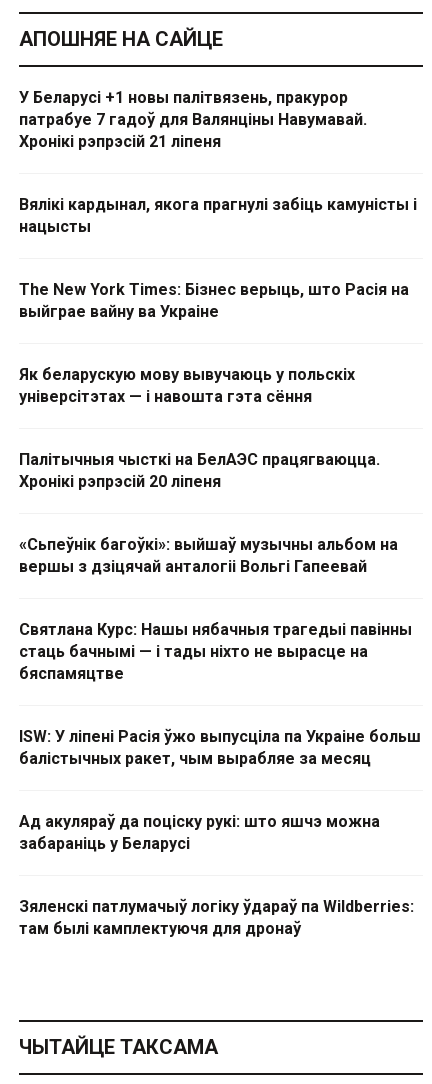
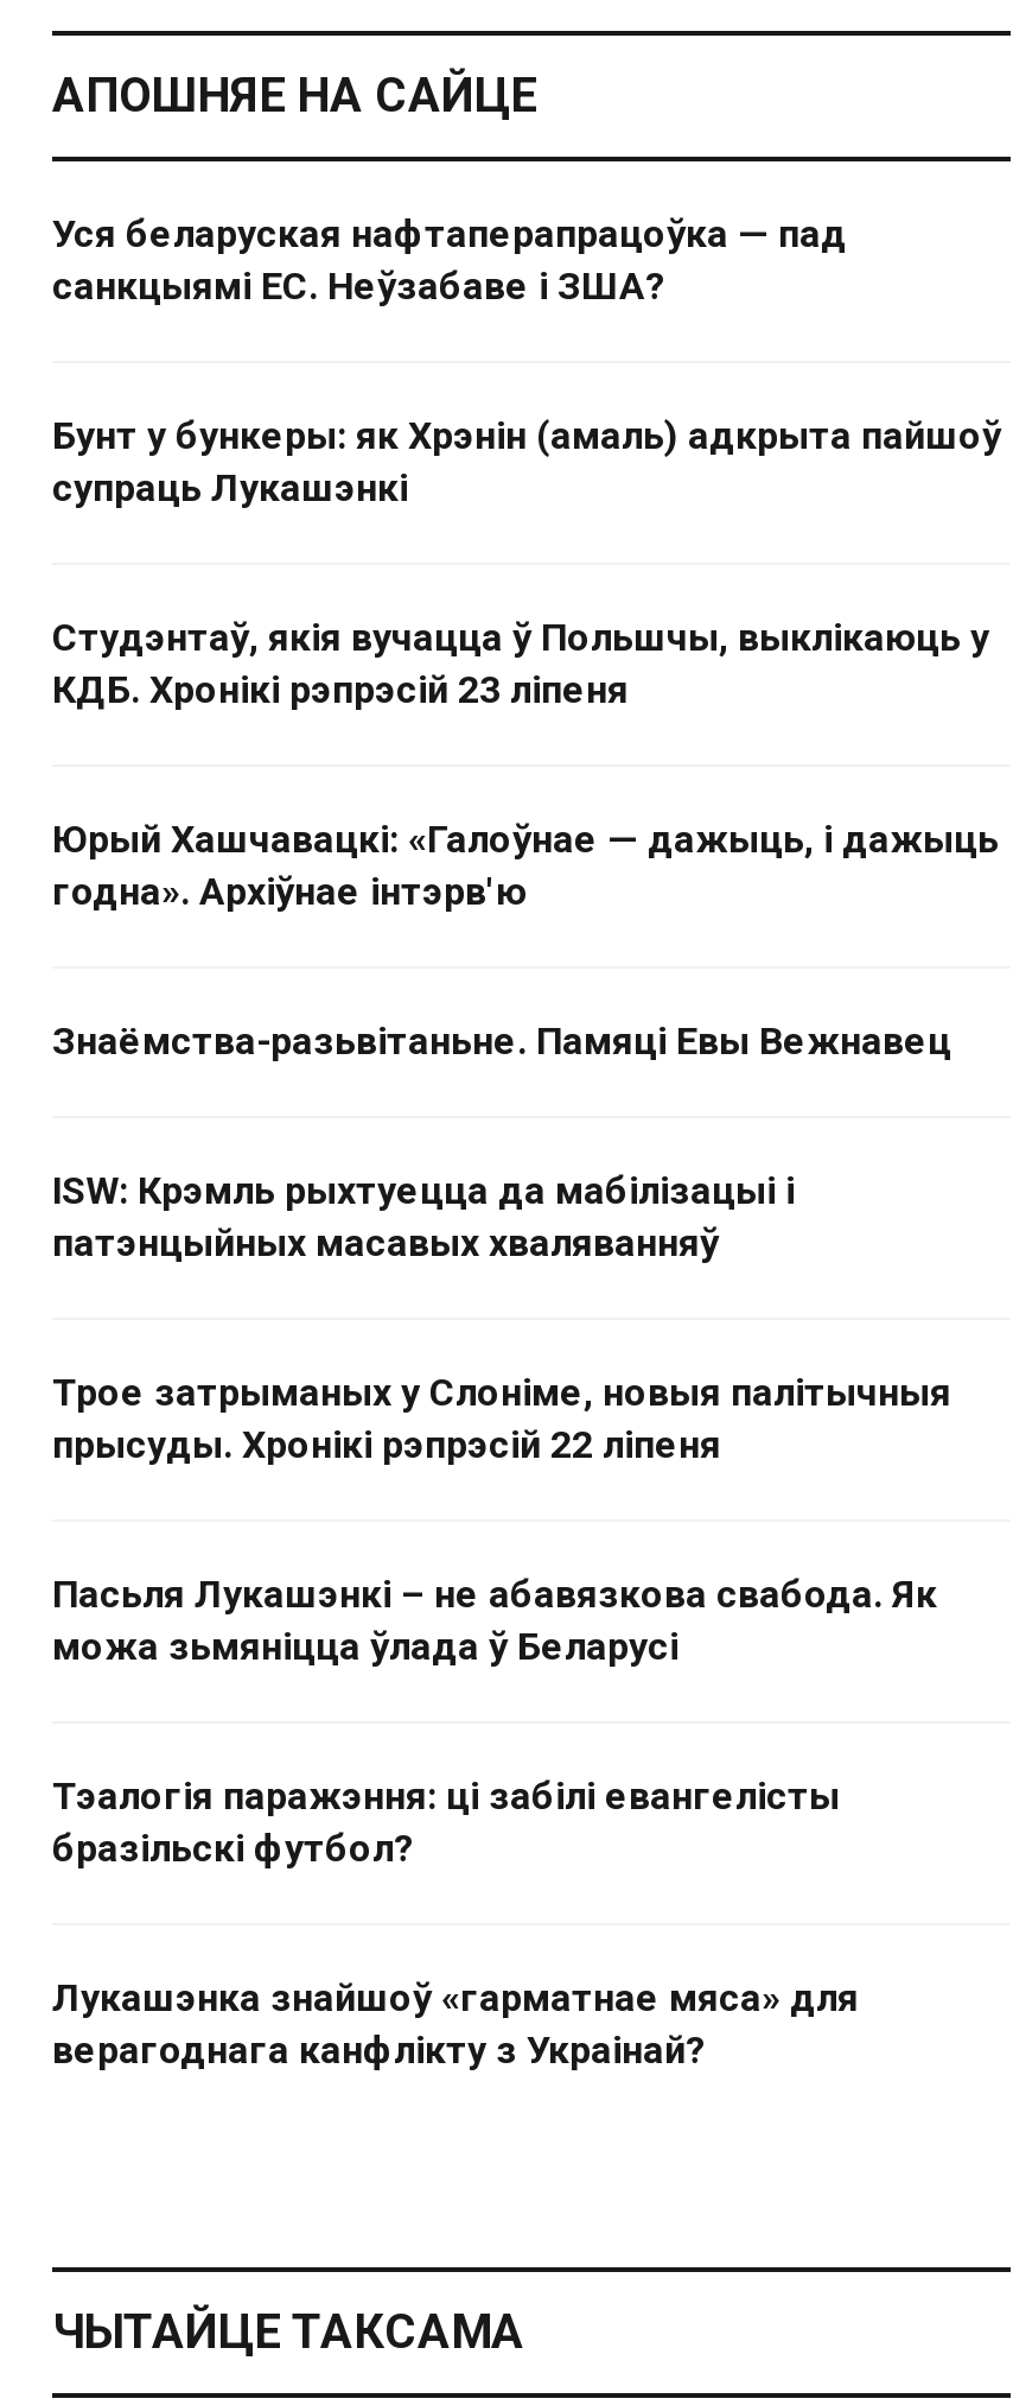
[19,88,367,151] У Беларусі +1 новы палітвязень, пракурор | патрабуе 7 гадоў для Валянціны Навумавай. | Хронікі рэпрэсій 21 ліпеня -> [52,211,847,309] Уся беларуская нафтаперапрацоўка — пад | санкцыямі ЕС. Неўзабаве і ЗША?
[19,195,417,236] Вялікі кардынал, якога прагнулі забіць камуністы і | нацысты -> [52,413,1001,510] Бунт у бункеры: як Хрэнін (амаль) адкрыта пайшоў | супраць Лукашэнкі
[19,280,409,321] The New York Times: Бізнес верыць, што Расія на | выйграе вайну ва Украіне -> [52,615,989,712] Студэнтаў, якія вучацца ў Польшчы, выклікаюць у | КДБ. Хронікі рэпрэсій 23 ліпеня
[19,365,355,406] Як беларускую мову вывучаюць у польскіх | універсітэтах — і навошта гэта сёння -> [52,817,999,914] Юрый Хашчавацкі: «Галоўнае — дажыць, і дажыць | годна». Архіўнае інтэрв'ю
[19,450,380,491] Палітычныя чысткі на БелАЭС працягваюцца. | Хронікі рэпрэсій 20 ліпеня -> [52,1019,951,1064] Знаёмства-разьвітаньне. Памяці Евы Вежнавец
[19,535,398,576] «Сьпеўнік багоўкі»: выйшаў музычны альбом на | вершы з дзіцячай анталогіі Вольгі Гапеевай -> [52,1168,795,1265] ISW: Крэмль рыхтуецца да мабілізацыі і | патэнцыйных масавых хваляванняў
[19,620,412,683] Святлана Курс: Нашы нябачныя трагедыі павінны | стаць бачнымі — і тады ніхто не вырасце на | бяспамяцтве -> [52,1370,951,1467] Трое затрыманых у Слоніме, новыя палітычныя | прысуды. Хронікі рэпрэсій 22 ліпеня
[19,727,421,768] ISW: У ліпені Расія ўжо выпусціла па Украіне больш | балістычных ракет, чым вырабляе за месяц -> [52,1572,937,1669] Пасьля Лукашэнкі – не абавязкова свабода. Як | можа зьмяніцца ўлада ў Беларусі
[19,812,380,853] Ад акуляраў да поціску рукі: што яшчэ можна | забараніць у Беларусі -> [52,1773,840,1871] Тэалогія паражэння: ці забілі евангелісты | бразільскі футбол?
[19,897,414,938] Зяленскі патлумачыў логіку ўдараў па Wildberries: | там былі камплектуючя для дронаў -> [52,1975,859,2073] Лукашэнка знайшоў «гарматнае мяса» для | верагоднага канфлікту з Украінай?

